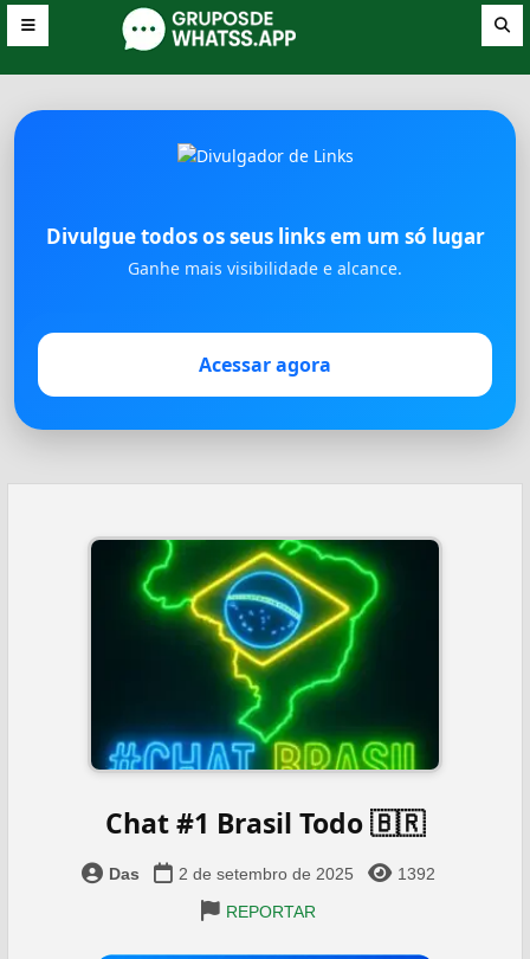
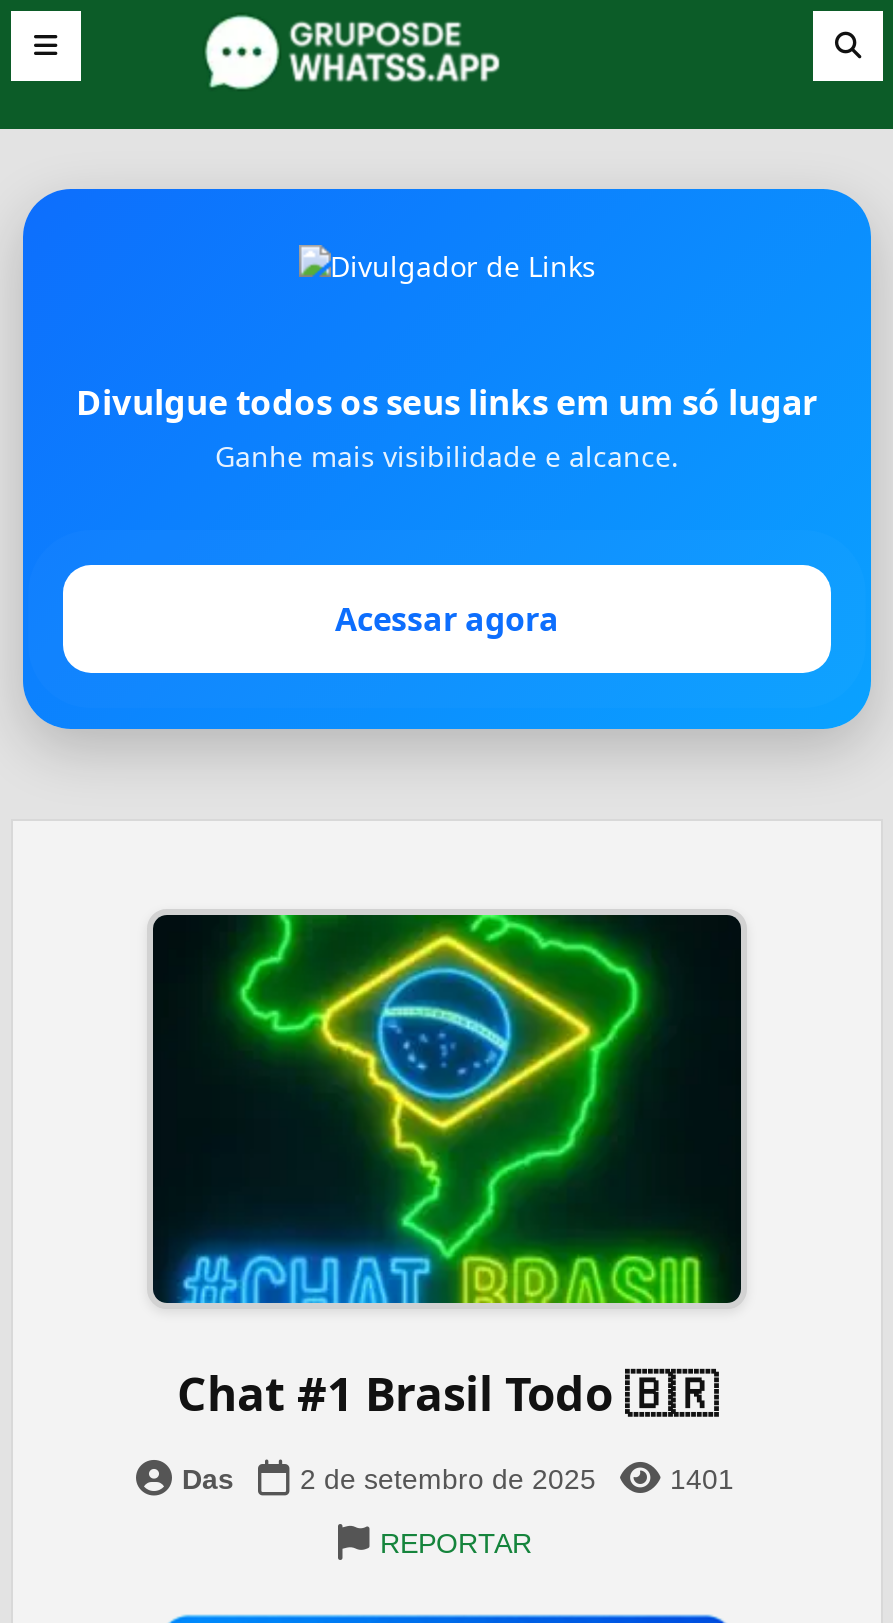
[397,864,435,883] 1392 -> [670,1463,734,1495] 1401

